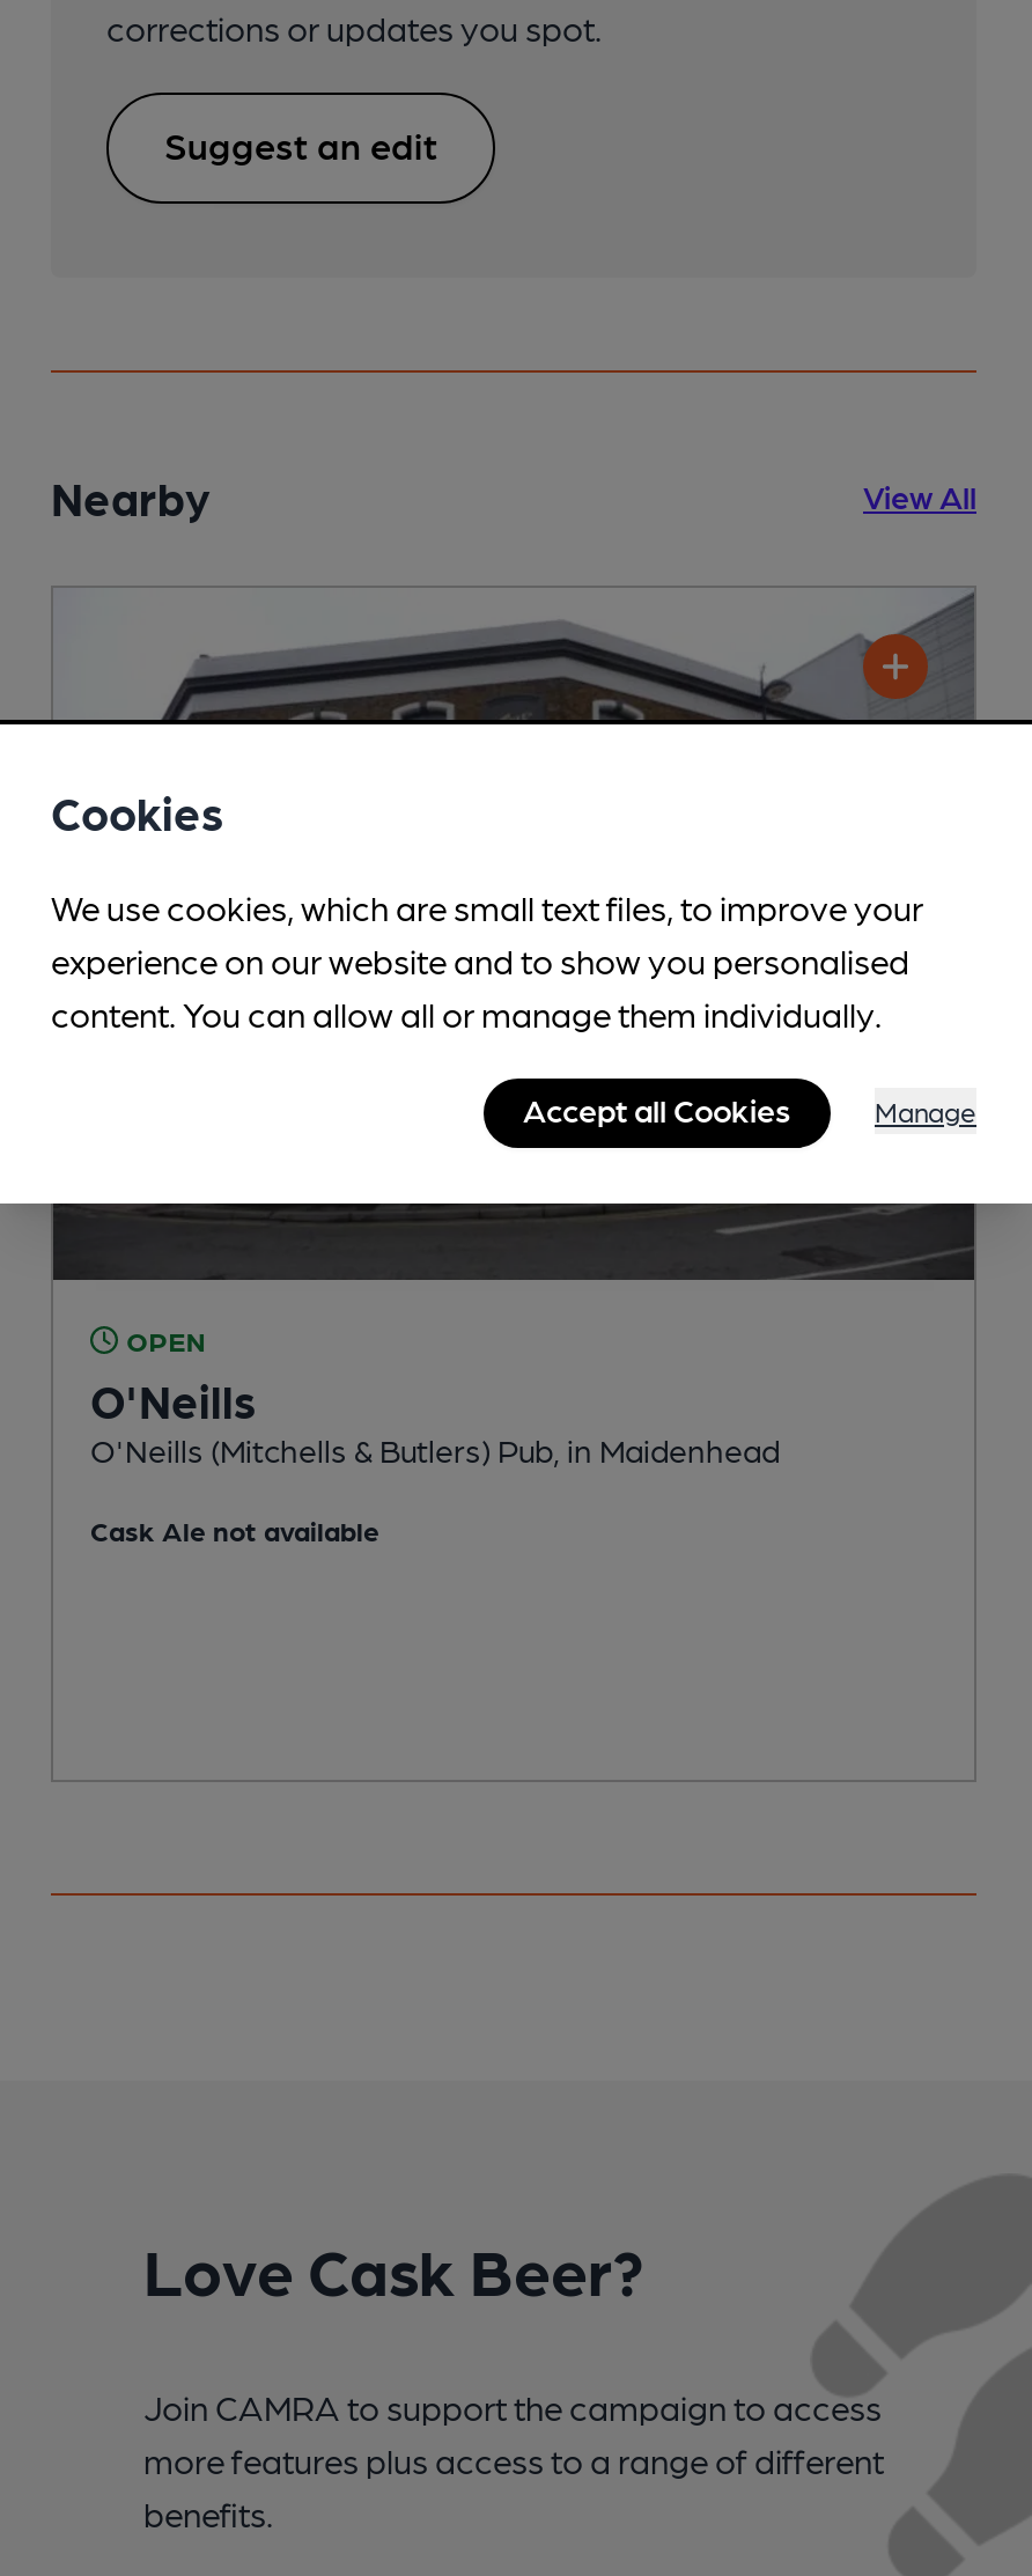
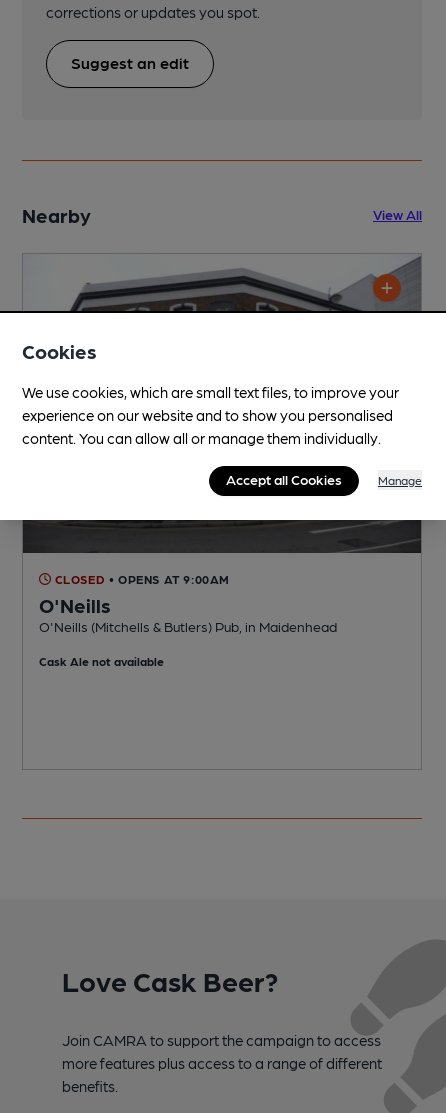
[118,1323,206,1356] OPEN -> [51,572,230,586] CLOSED • OPENS AT 9:00AM

